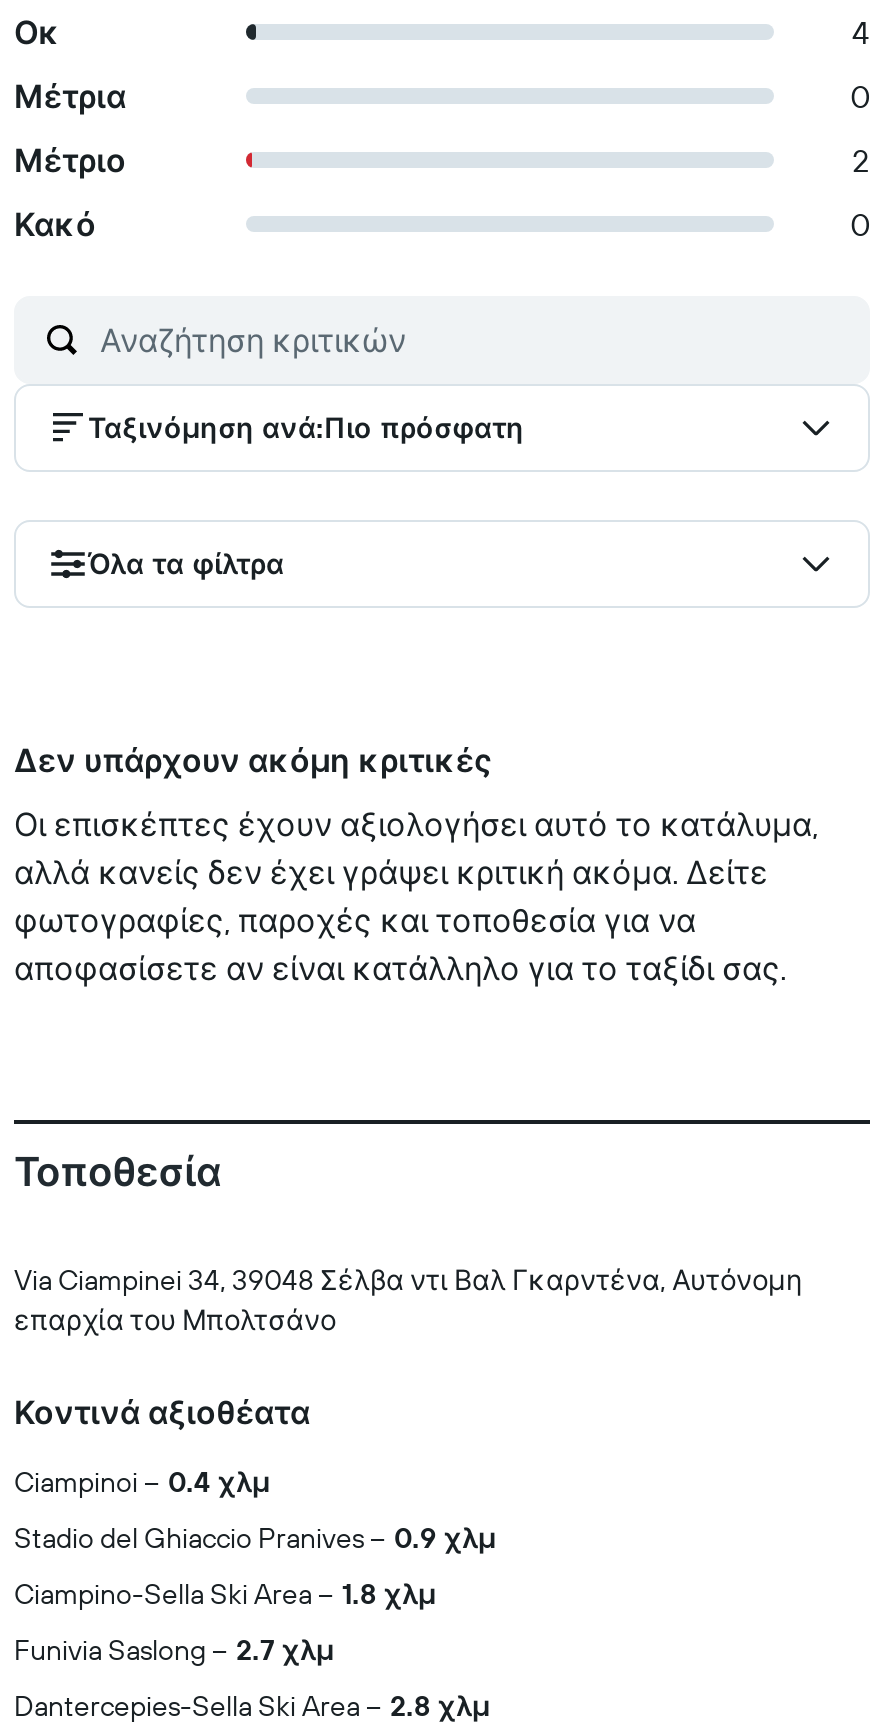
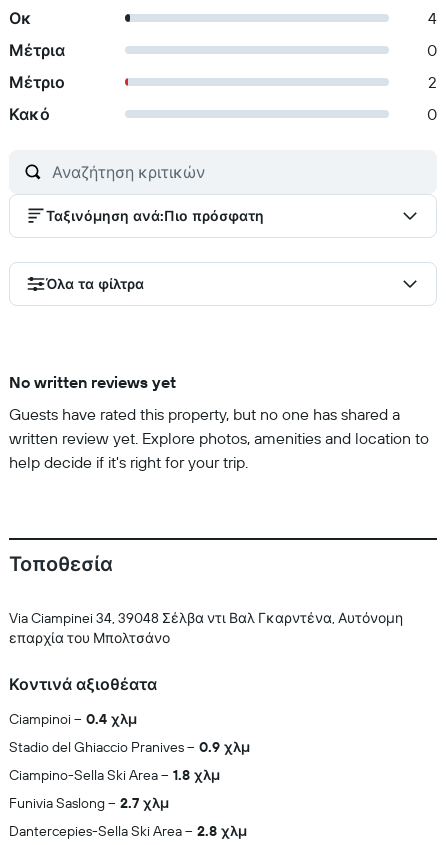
[14,740,492,780] Δεν υπάρχουν ακόμη κριτικές -> [9,372,176,392] No written reviews yet
[14,804,818,988] Οι επισκέπτες έχουν αξιολογήσει αυτό το κατάλυμα, | αλλά κανείς δεν έχει γράψει κριτική ακόμα. Δείτε | φωτογραφίες, παροχές και τοποθεσία για να | αποφασίσετε αν είναι κατάλληλο για το ταξίδι σας. -> [9,404,429,472] Guests have rated this property, but no one has shared a | written review yet. Explore photos, amenities and location to | help decide if it's right for your trip.

